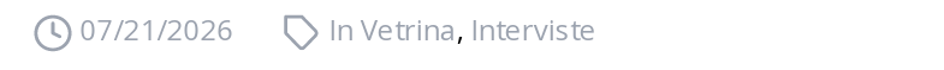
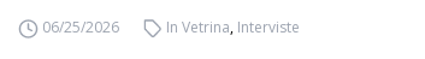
[80,12,234,52] 07/21/2026 -> [42,17,119,37] 06/25/2026

